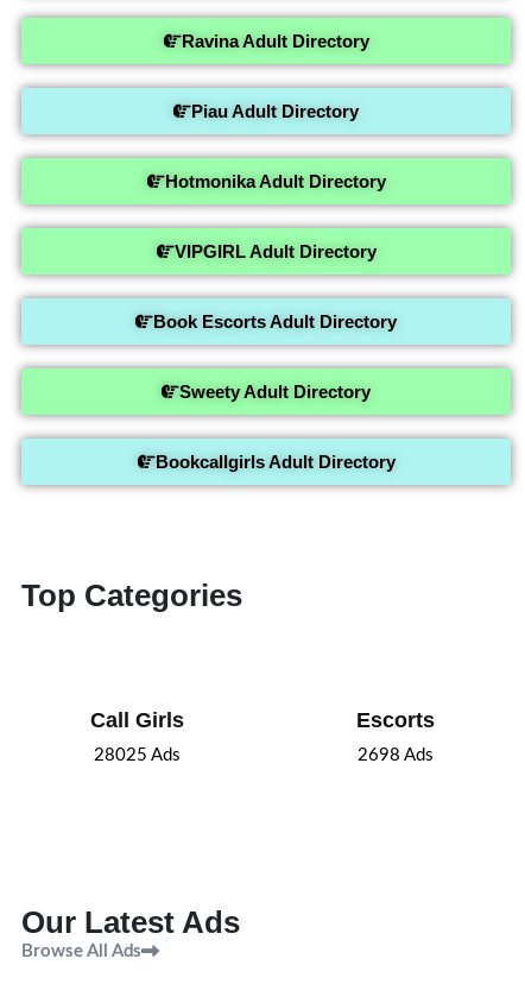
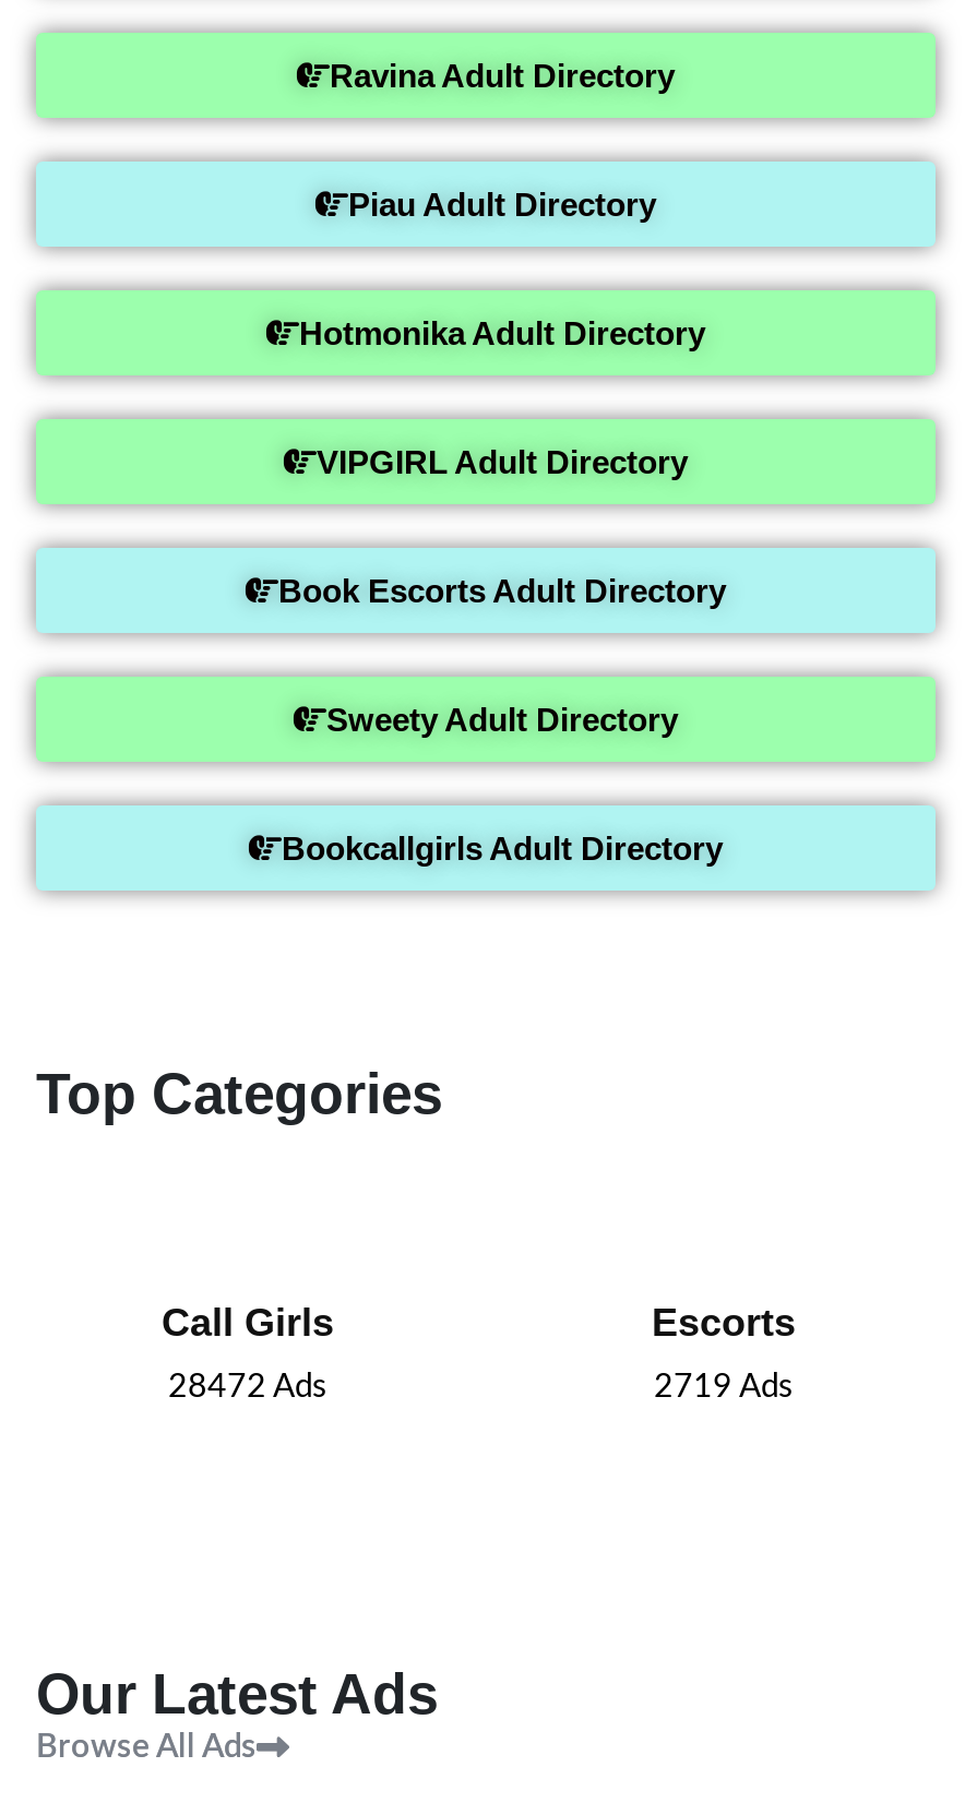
[93,746,180,764] 28025 Ads -> [168,1371,327,1403] 28472 Ads
[358,746,434,764] 2698 Ads -> [654,1371,794,1403] 2719 Ads

